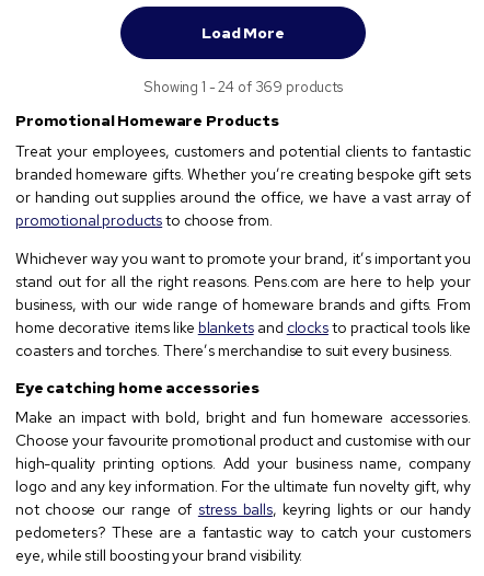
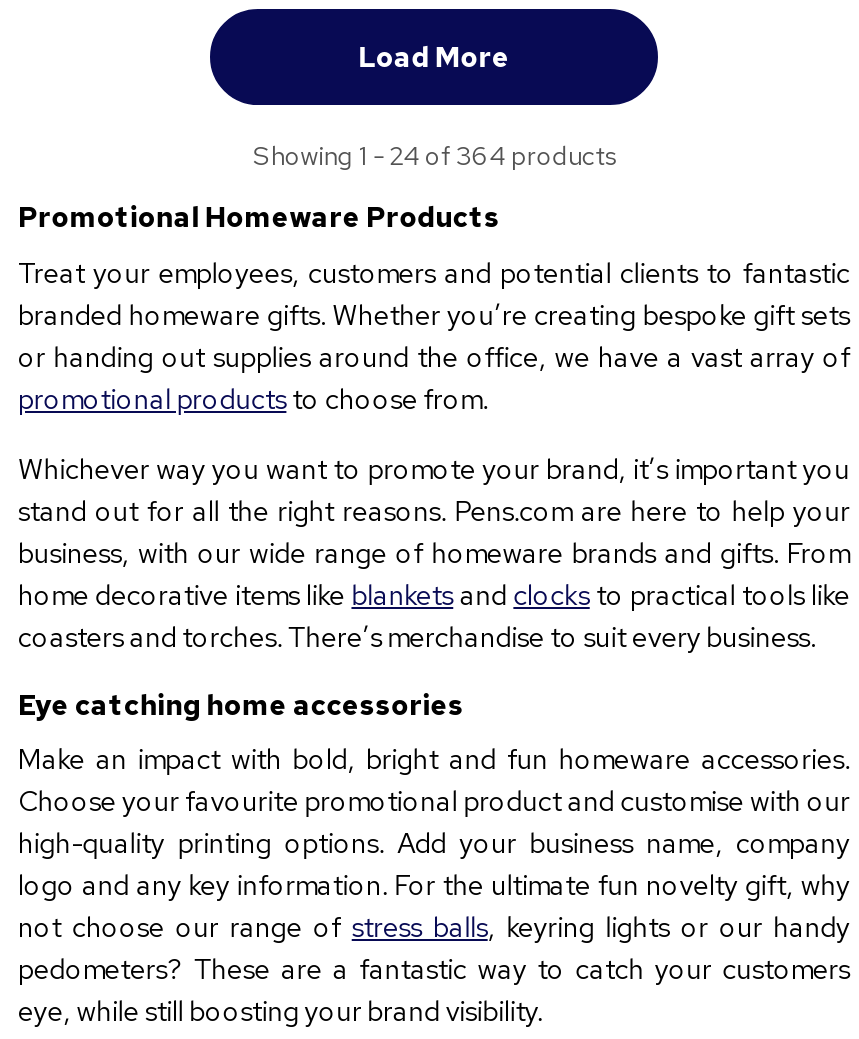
[144,78,343,97] Showing 1 - 24 of 369 products -> [253,140,615,174] Showing 1 - 24 of 364 products

